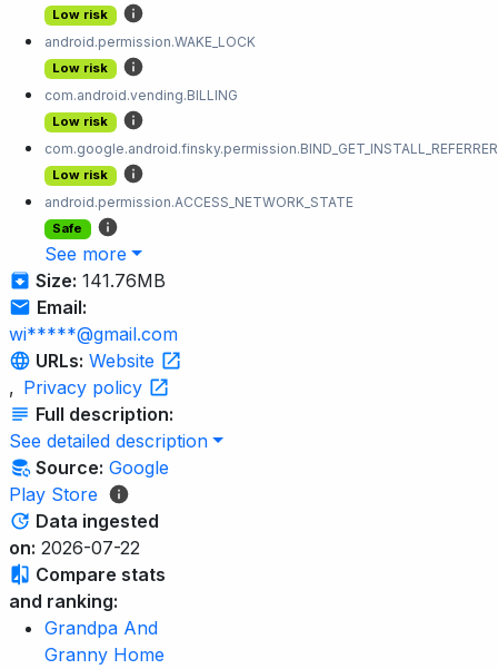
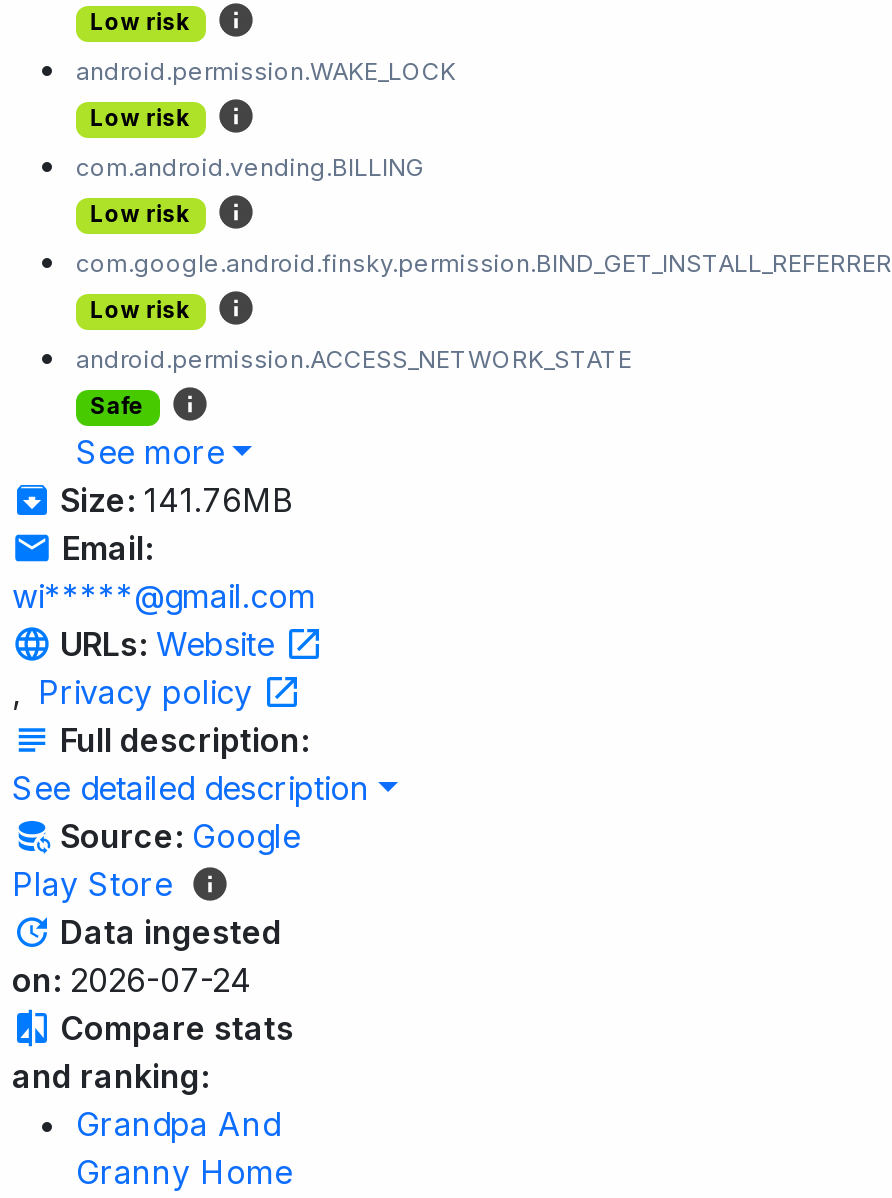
[9,537,140,559] on: 2026-07-22 -> [12,961,252,1001] on: 2026-07-24

